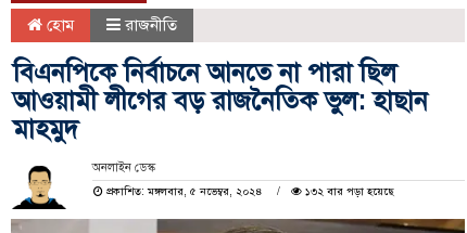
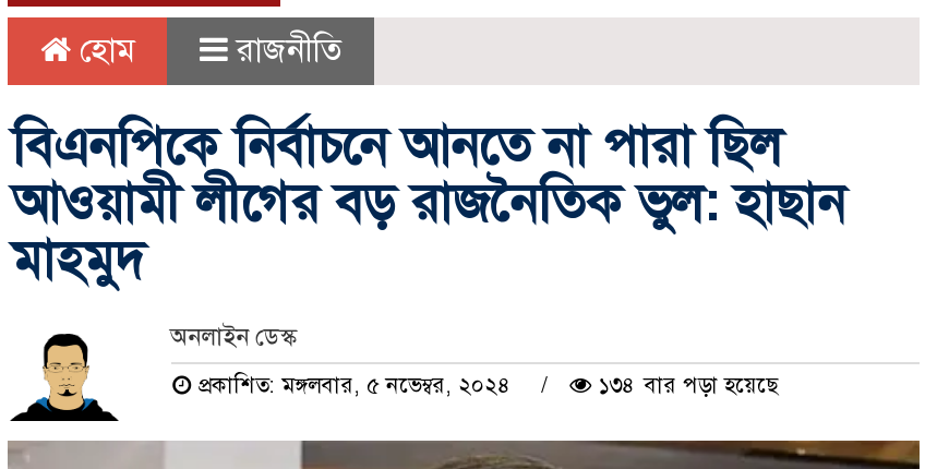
[302,185,394,199] ১৩২ বার পড়া হয়েছে -> [592,372,779,400] ১৩৪ বার পড়া হয়েছে

